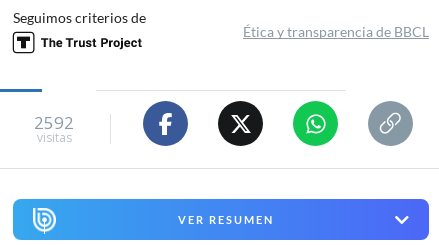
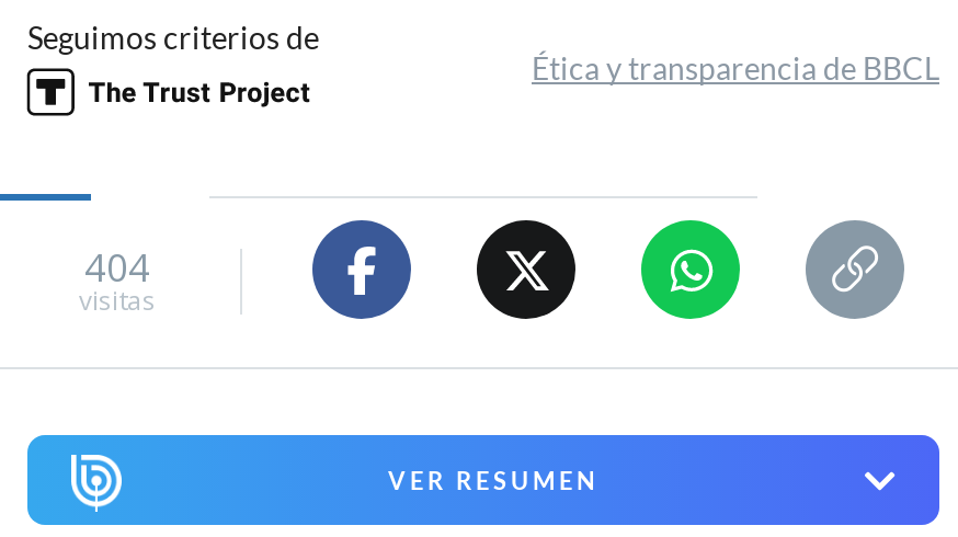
[34,111,74,134] 2592 -> [84,242,150,293] 404

